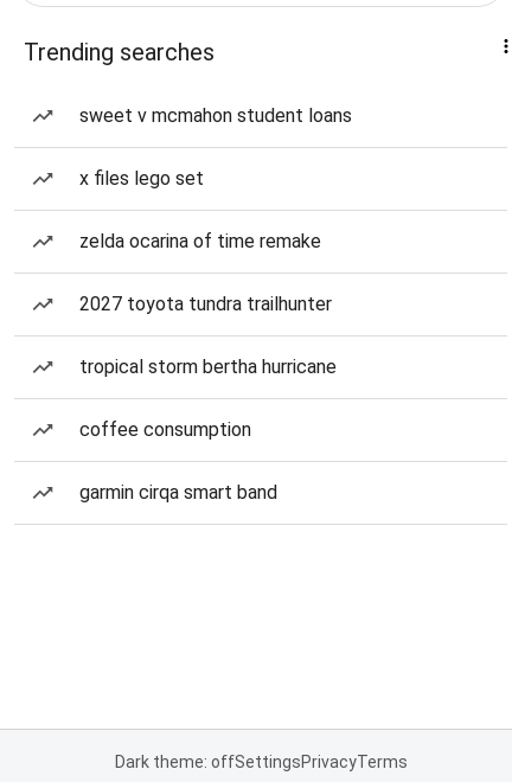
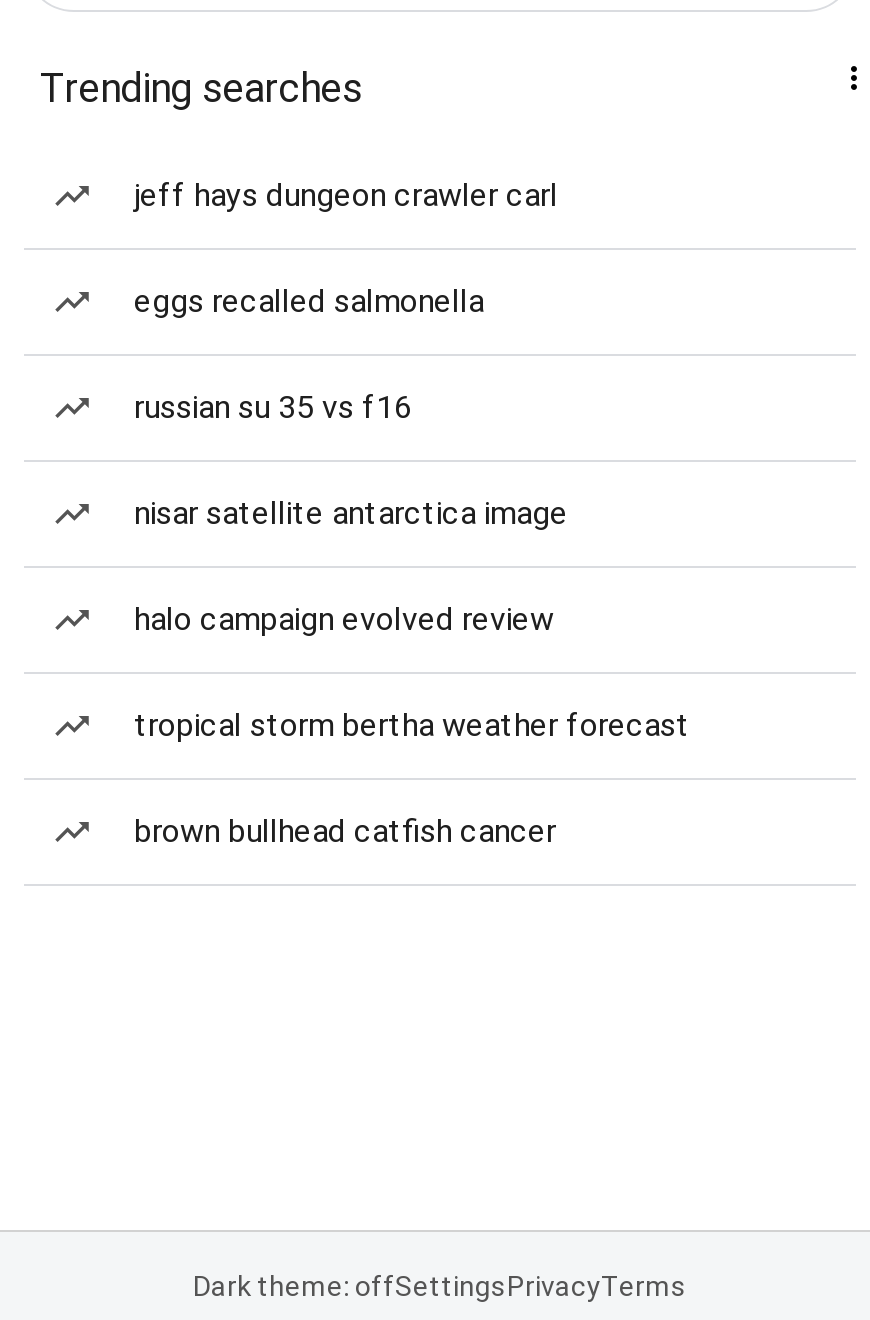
[79,104,352,127] sweet v mcmahon student loans -> [134,176,558,214] jeff hays dungeon crawler carl
[79,167,204,190] x files lego set -> [134,282,484,320] eggs recalled salmonella
[79,230,321,252] zelda ocarina of time remake -> [134,388,412,426] russian su 35 vs f16
[79,293,332,315] 2027 toyota tundra trailhunter -> [134,494,568,532] nisar satellite antarctica image
[79,355,337,378] tropical storm bertha hurricane -> [134,600,554,638] halo campaign evolved review
[79,418,251,441] coffee consumption -> [134,706,690,744] tropical storm bertha weather forecast
[79,481,277,504] garmin cirqa smart band -> [134,812,556,850] brown bullhead catfish cancer

